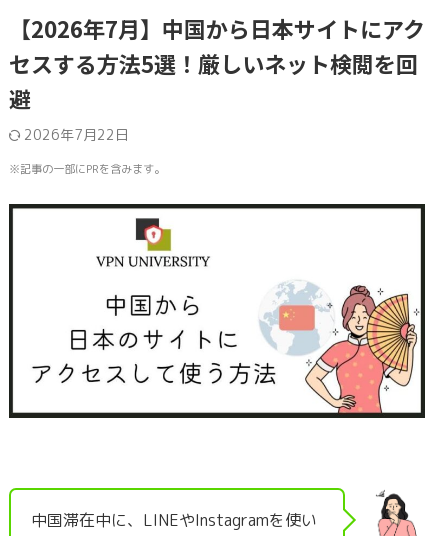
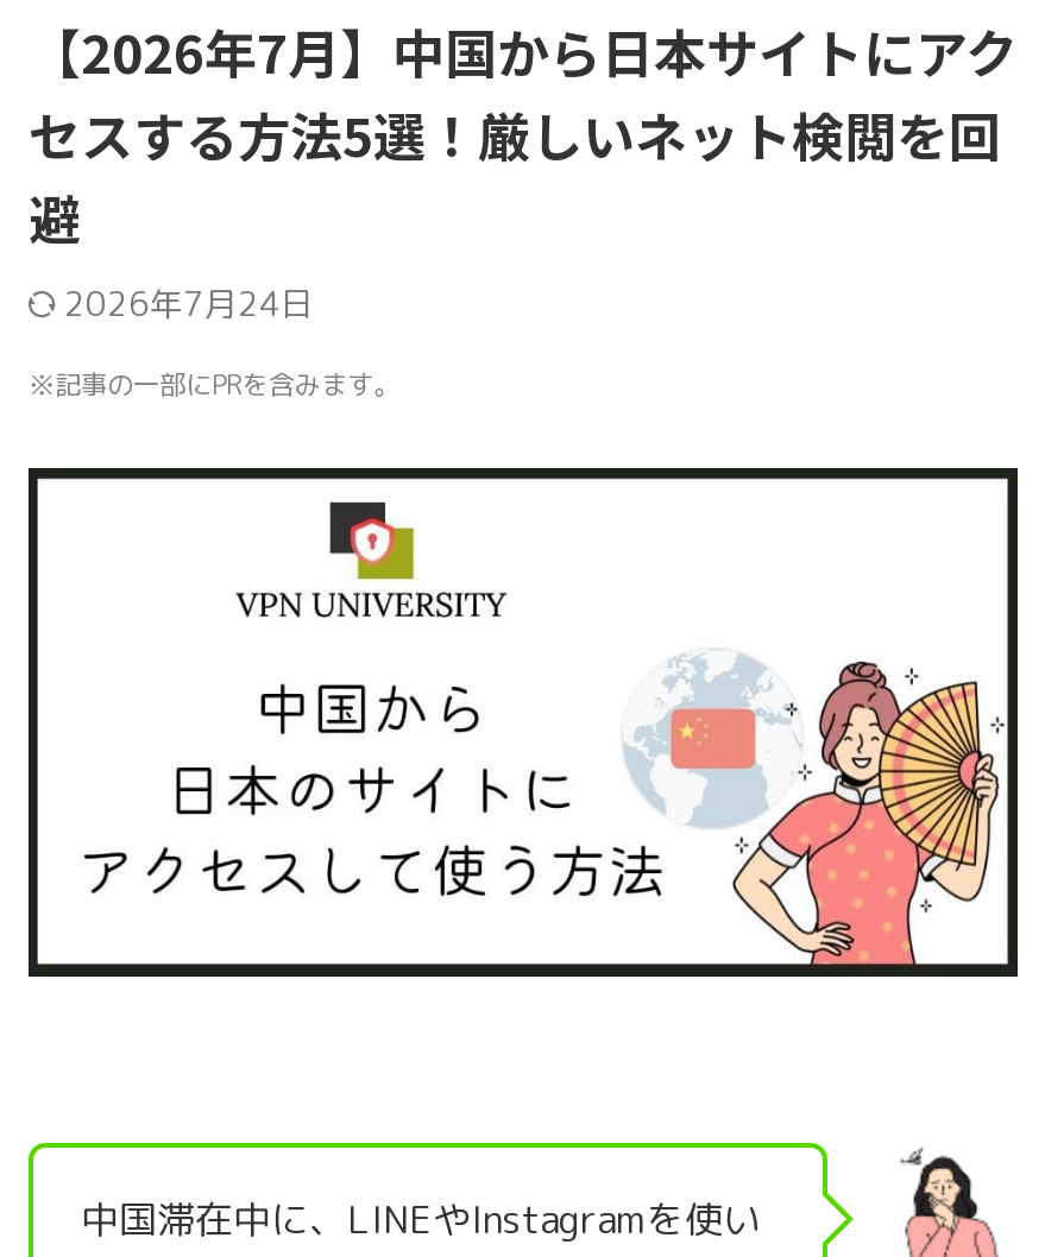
[24,125,129,144] 2026年7月22日 -> [64,280,314,326] 2026年7月24日

